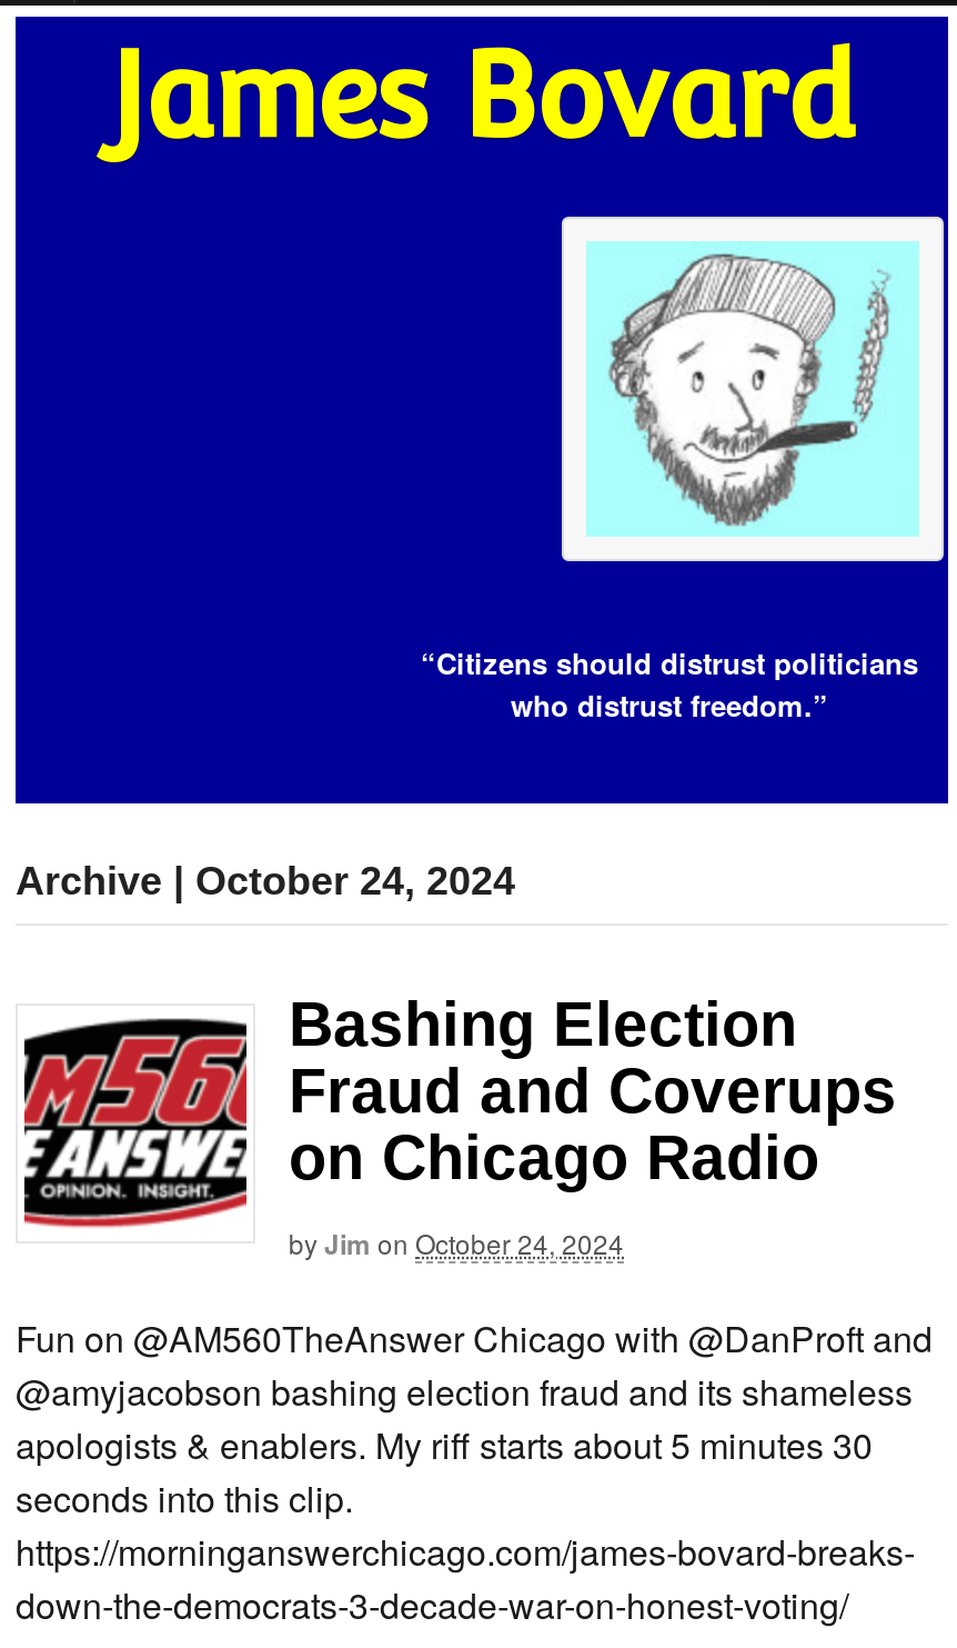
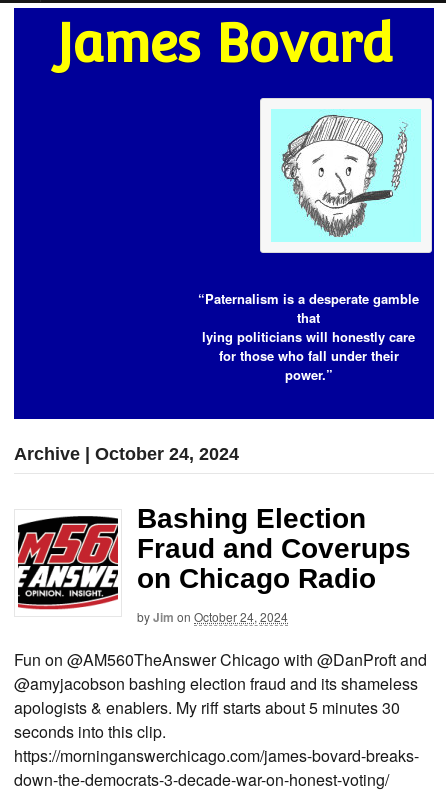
[421,642,918,727] “Citizens should distrust politicians | who distrust freedom.” -> [198,289,419,384] “Paternalism is a desperate gamble | that | lying politicians will honestly care | for those who fall under their | power.”

